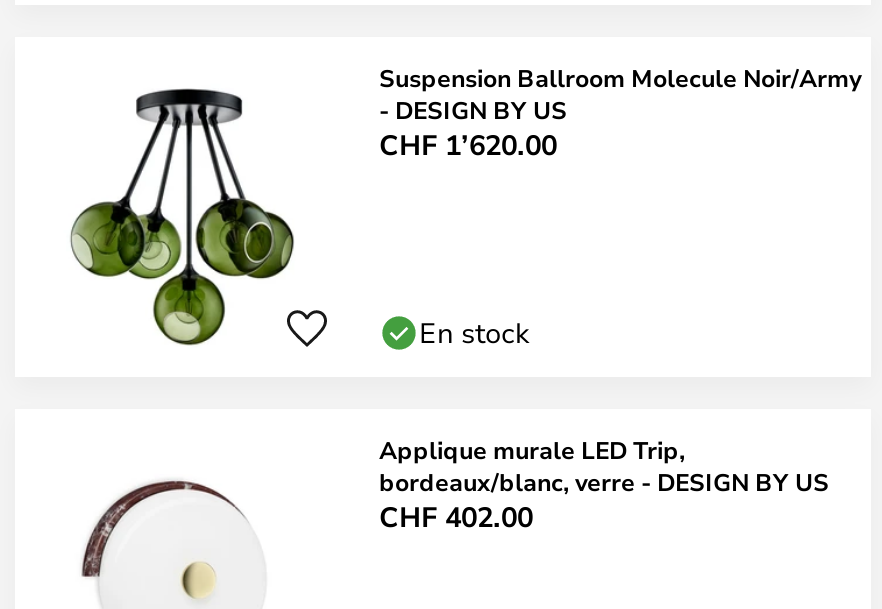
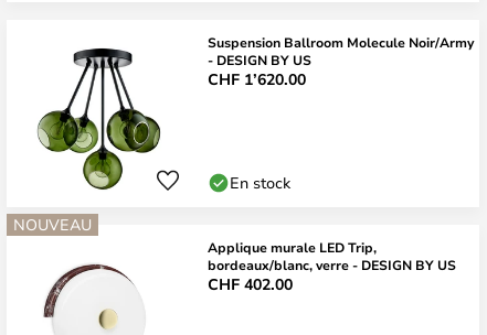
none -> [13,214,92,235] NOUVEAU

